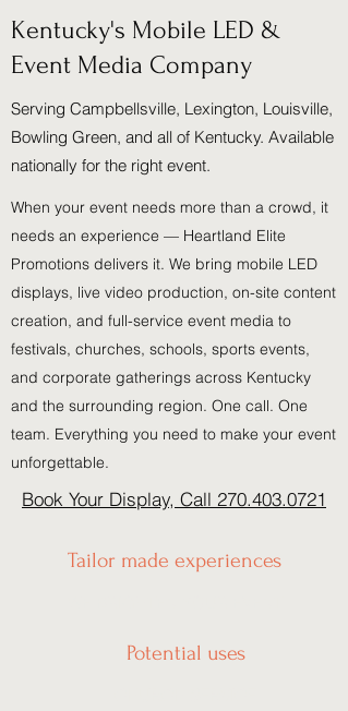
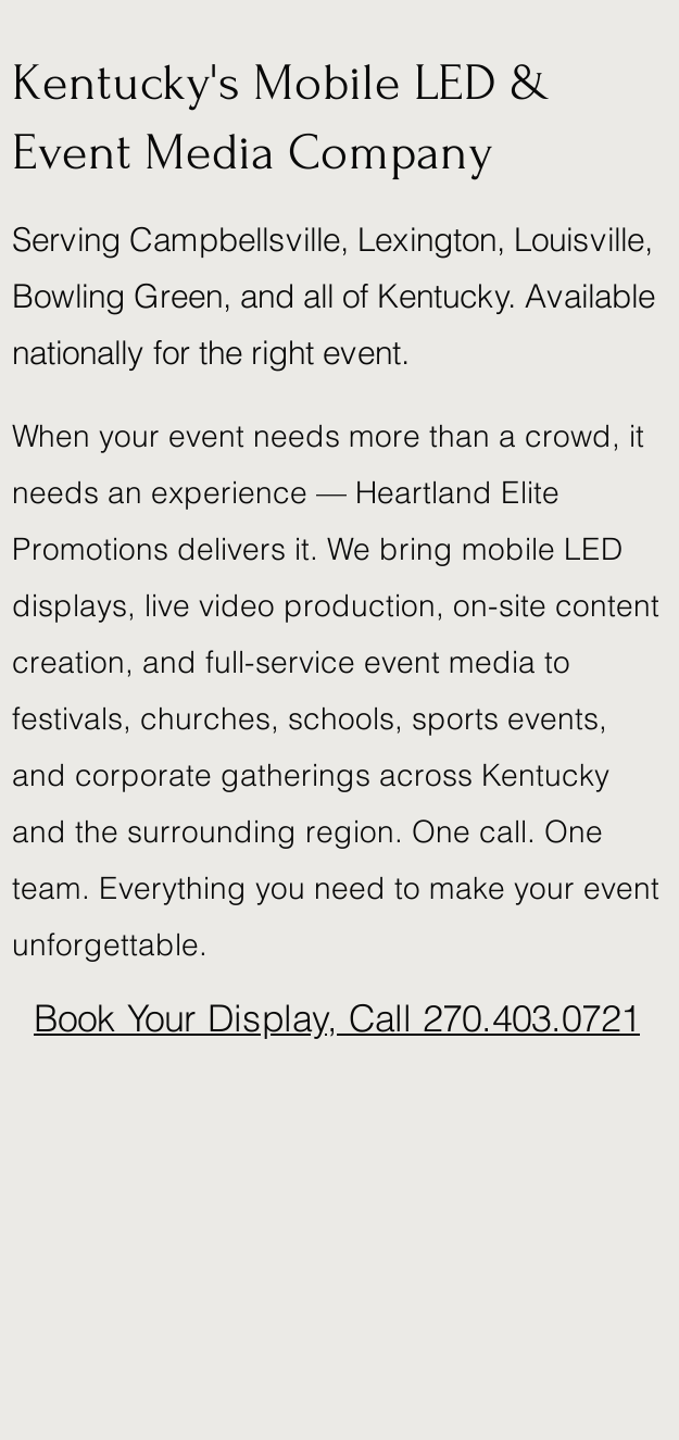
[68,549,281,573] Tailor made experiences -> none
[126,641,245,665] Potential uses -> none

